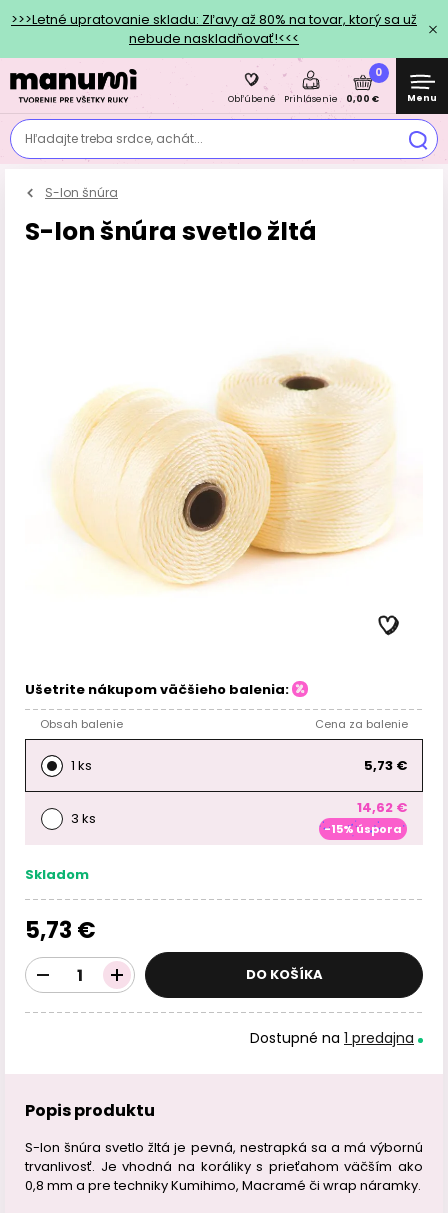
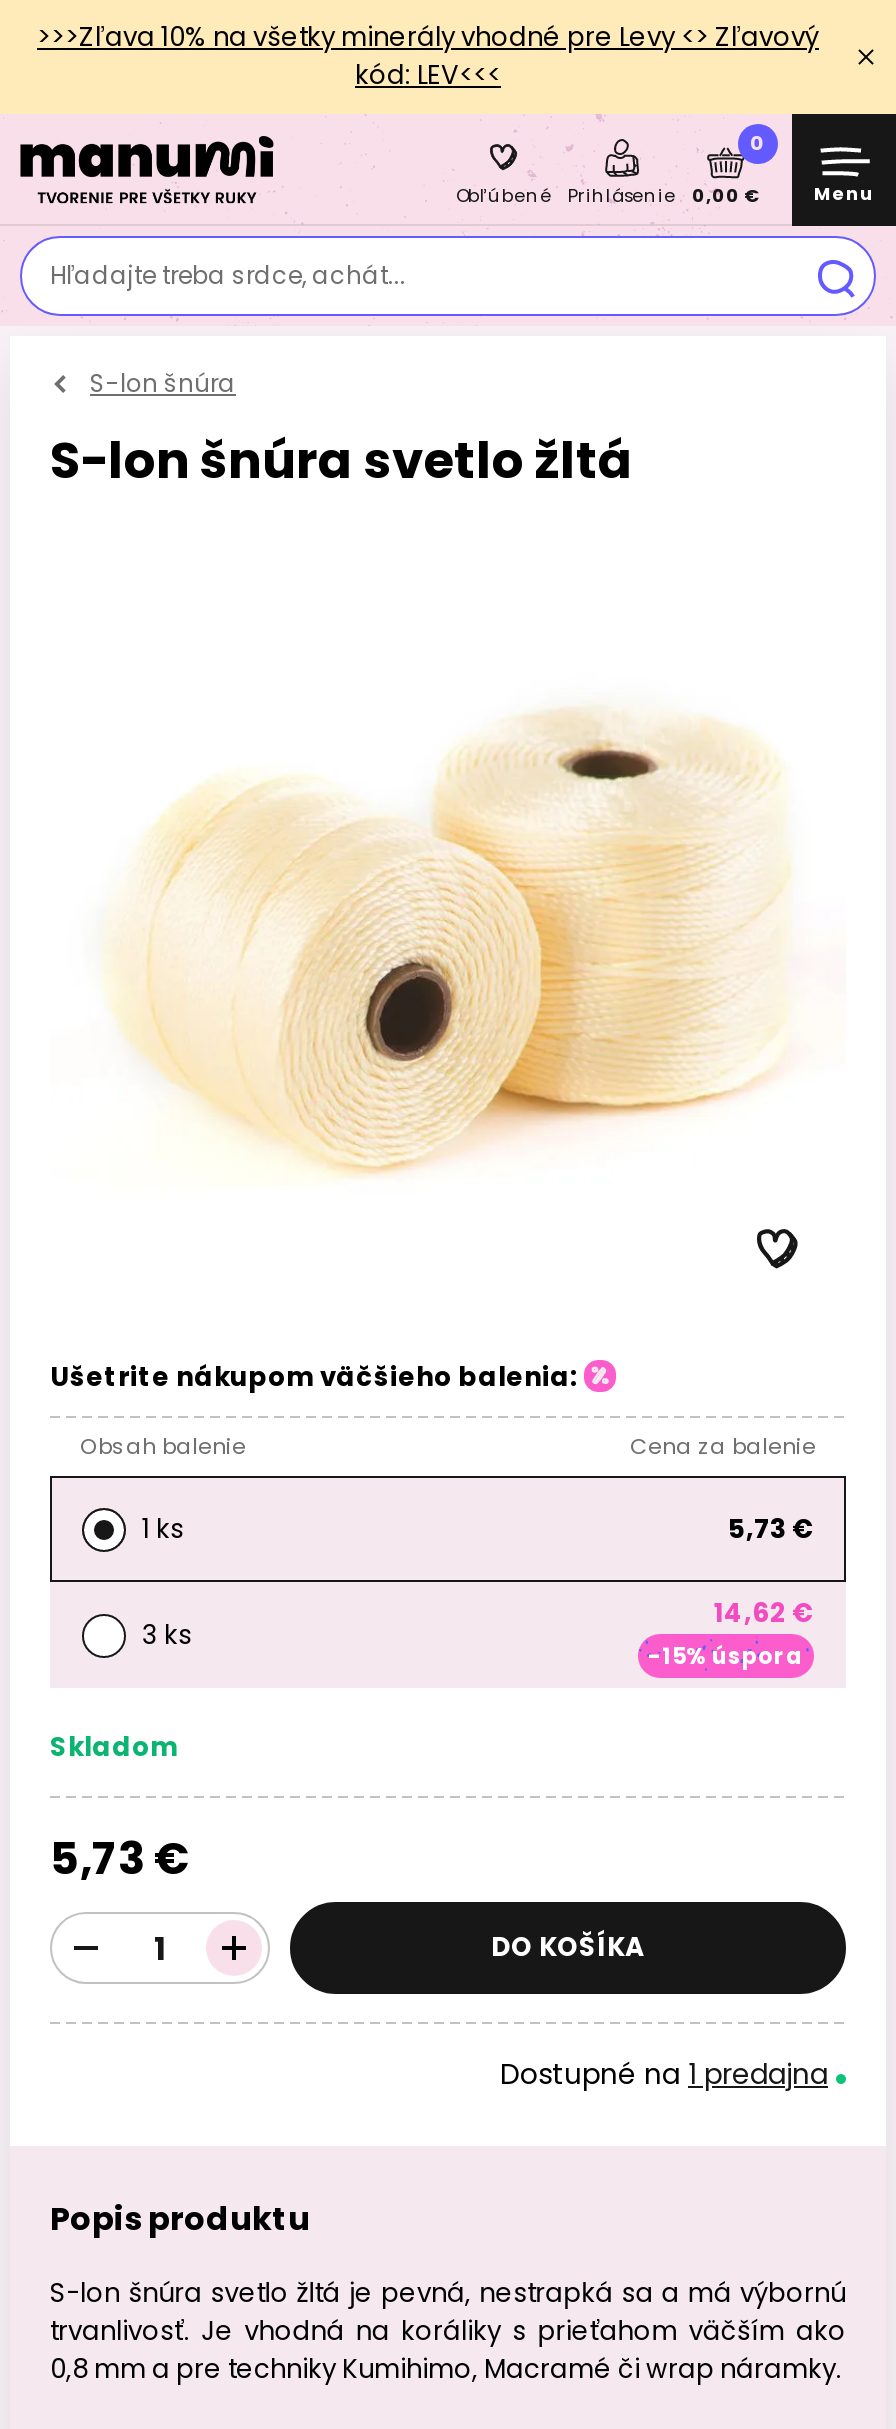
[11,10,417,48] >>>Letné upratovanie skladu: Zľavy až 80% na tovar, ktorý sa už | nebude naskladňovať!<<< -> [37,18,819,94] >>>Zľava 10% na všetky minerály vhodné pre Levy <> Zľavový | kód: LEV<<<

